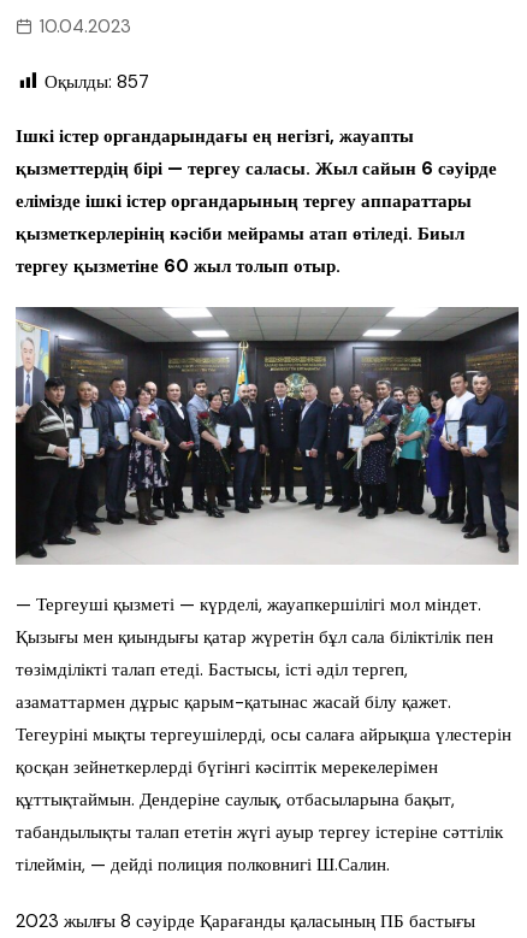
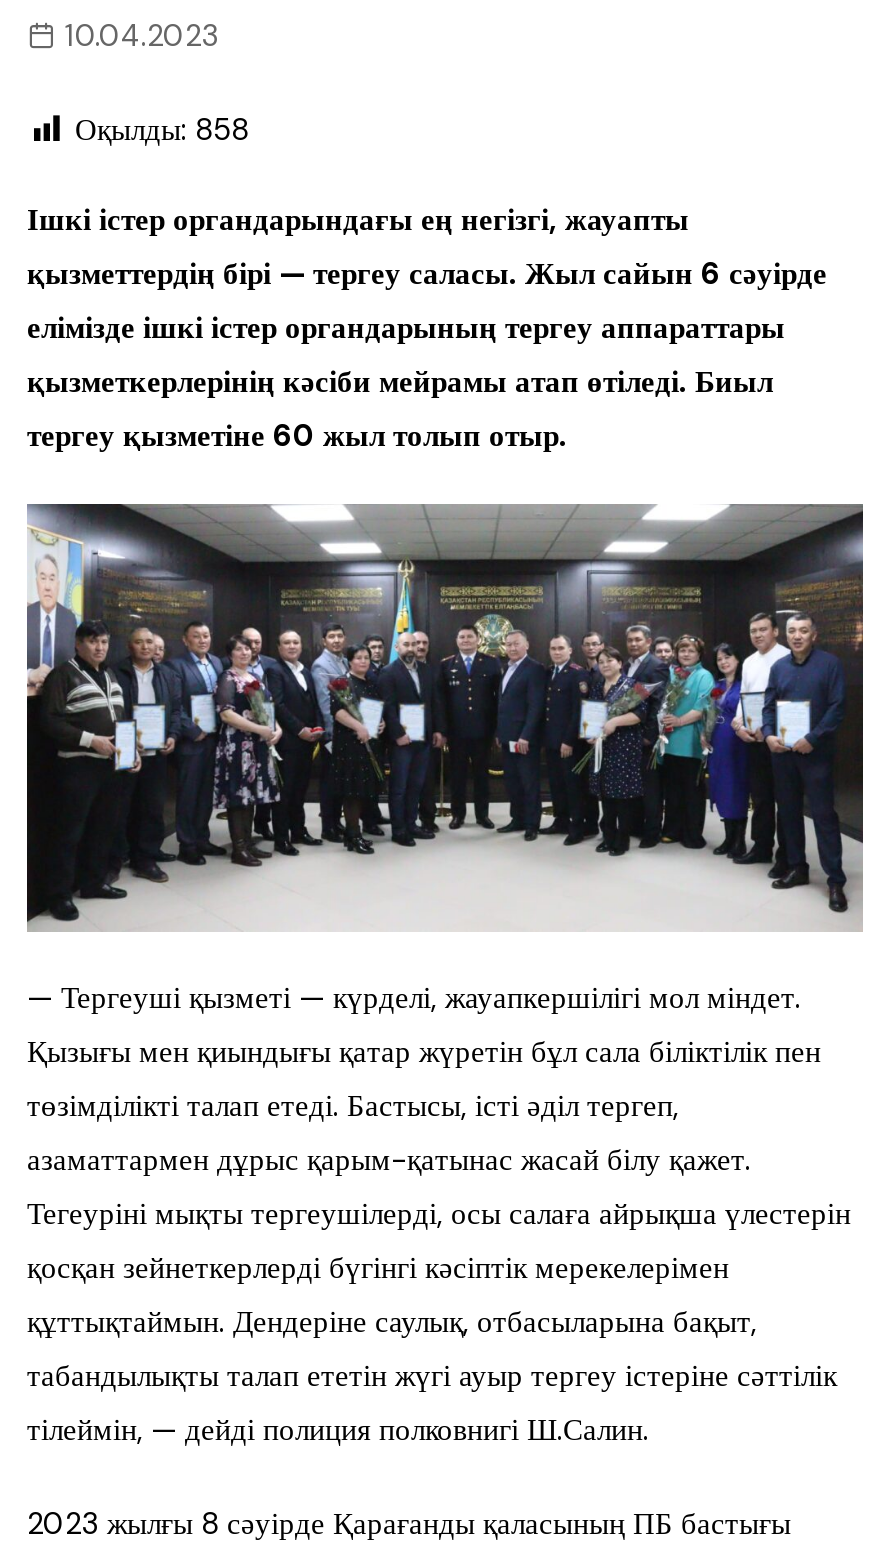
[45,70,149,94] Оқылды: 857 -> [75,109,249,149] Оқылды: 858

